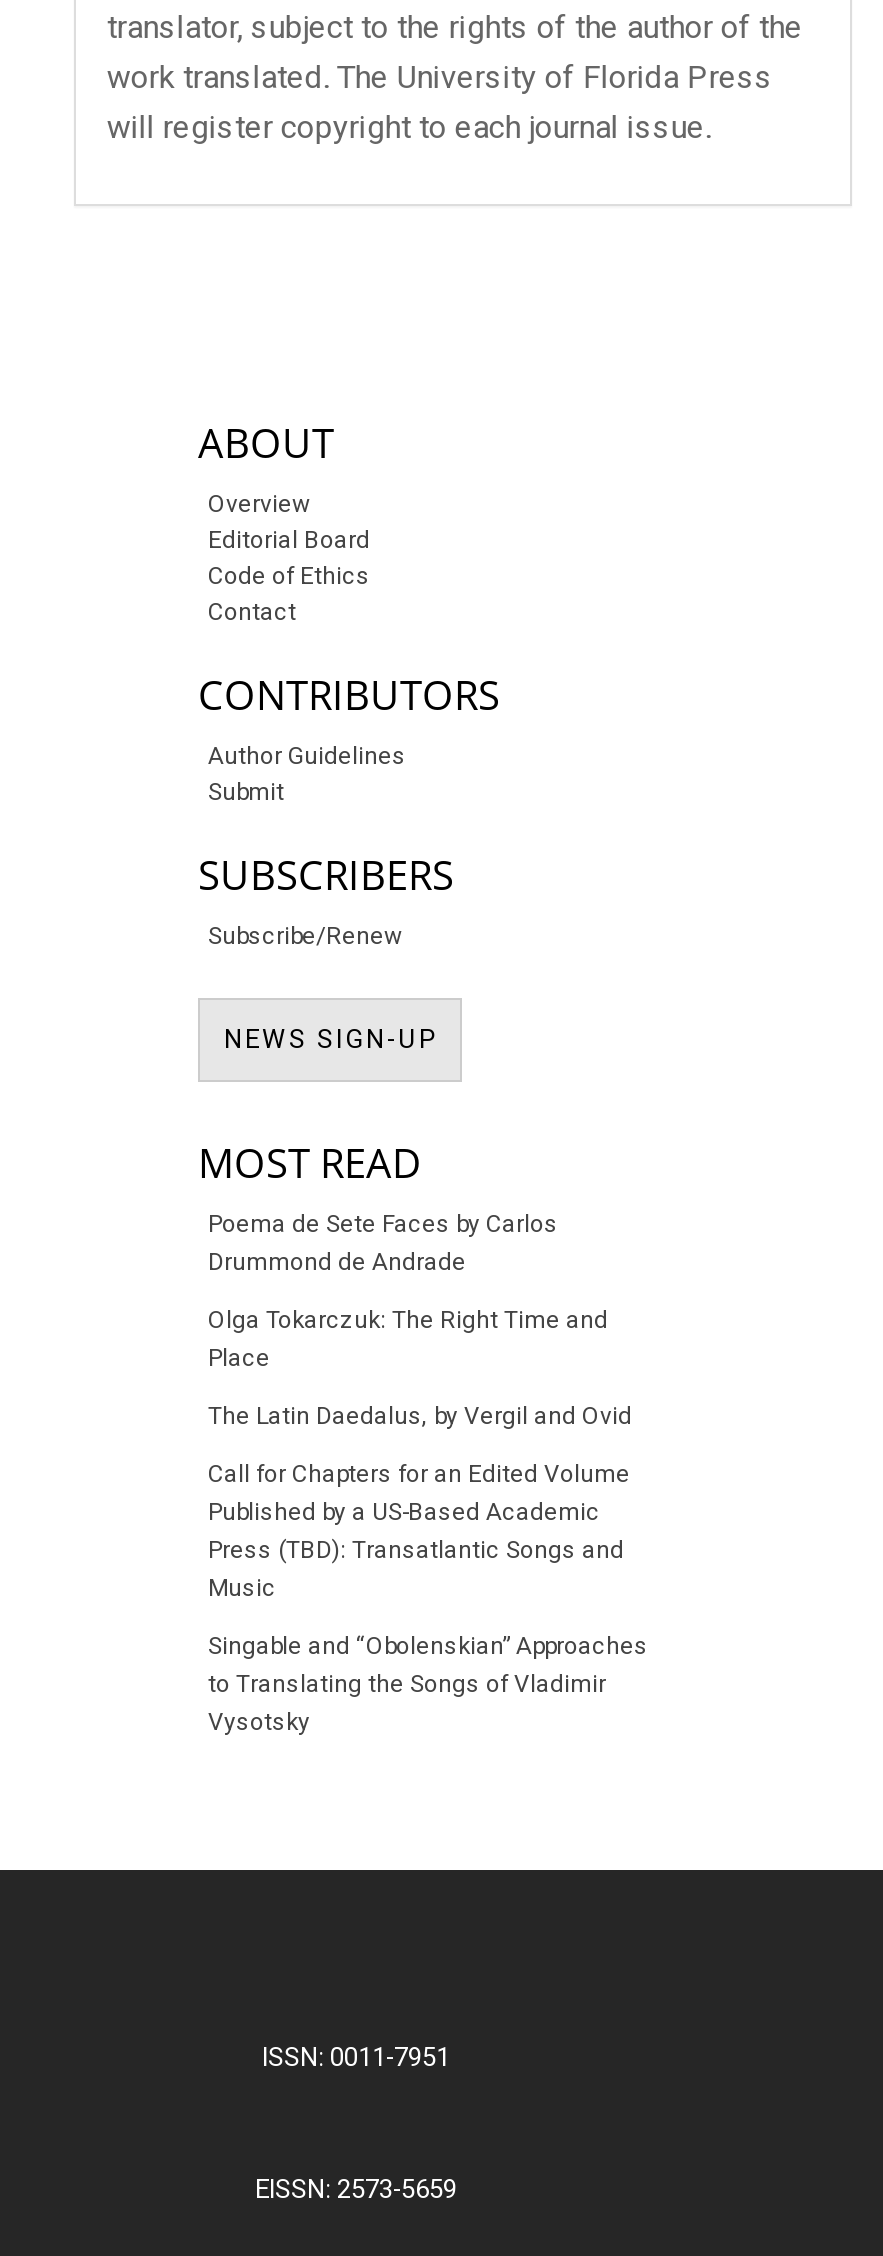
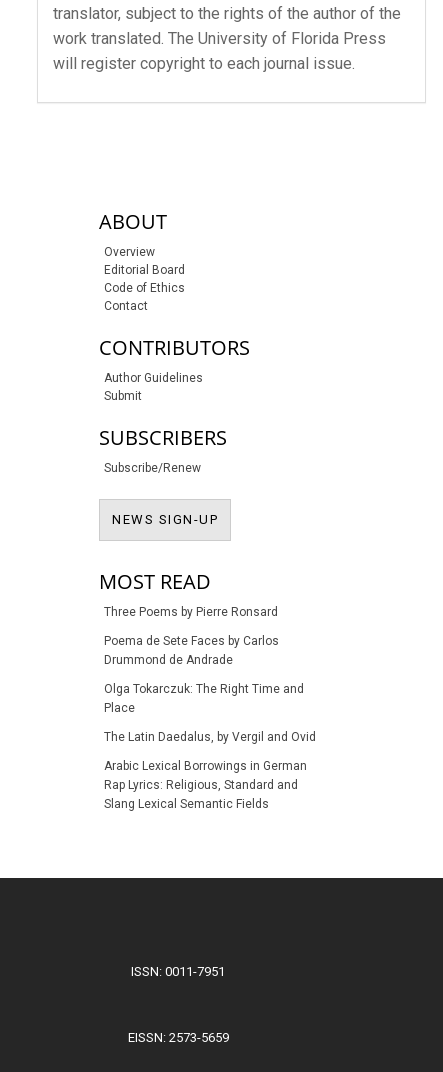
none -> [104,605,278,619] Three Poems by Pierre Ronsard
moved [208,1210,632,1430] -> [104,634,316,744]: Poema de Sete Faces by Carlos | Drummond de Andrade | Olga Tokarczuk: The Right Time and | Place | The Latin Daedalus, by Vergil and Ovid
[208,1460,648,1736] Call for Chapters for an Edited Volume | Published by a US-Based Academic | Press (TBD): Transatlantic Songs and | Music | Singable and “Obolenskian” Approaches | to Translating the Songs of Vladimir | Vysotsky -> [104,759,307,811] Arabic Lexical Borrowings in German | Rap Lyrics: Religious, Standard and | Slang Lexical Semantic Fields

